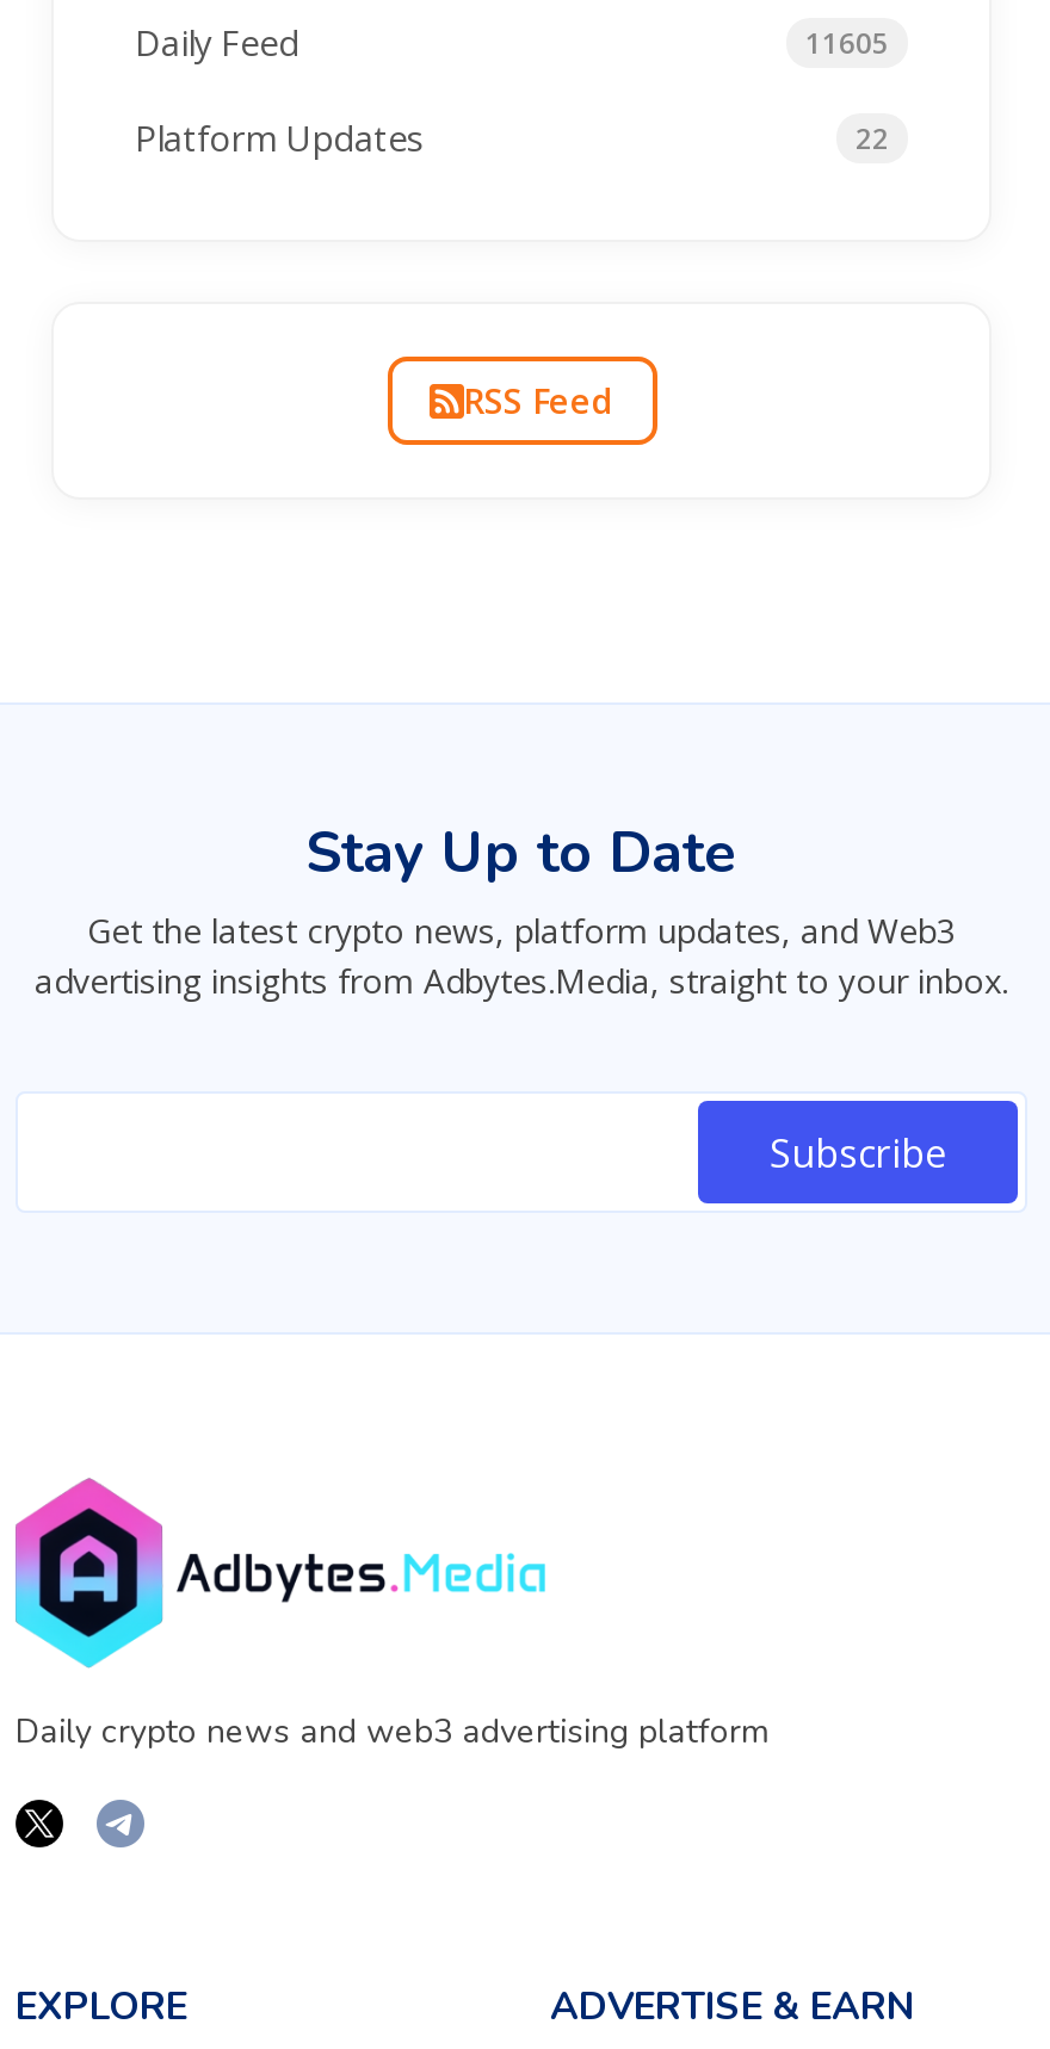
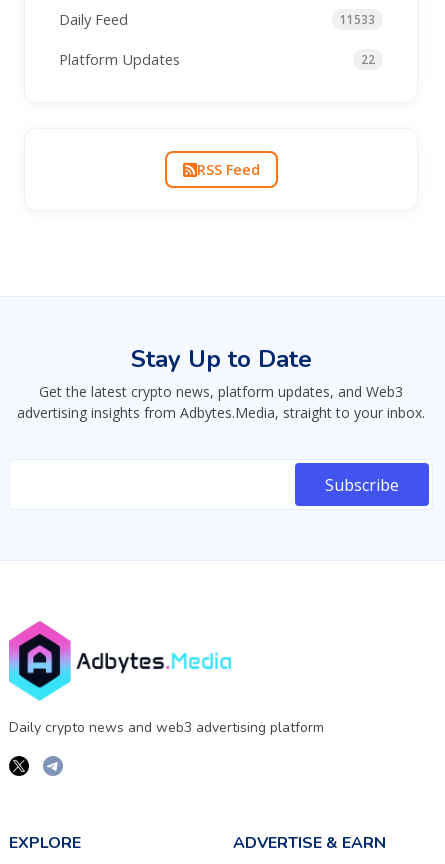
[805,21,889,60] 11605 -> [340,10,375,26] 11533

